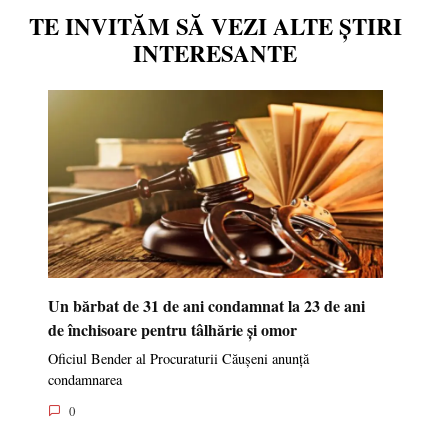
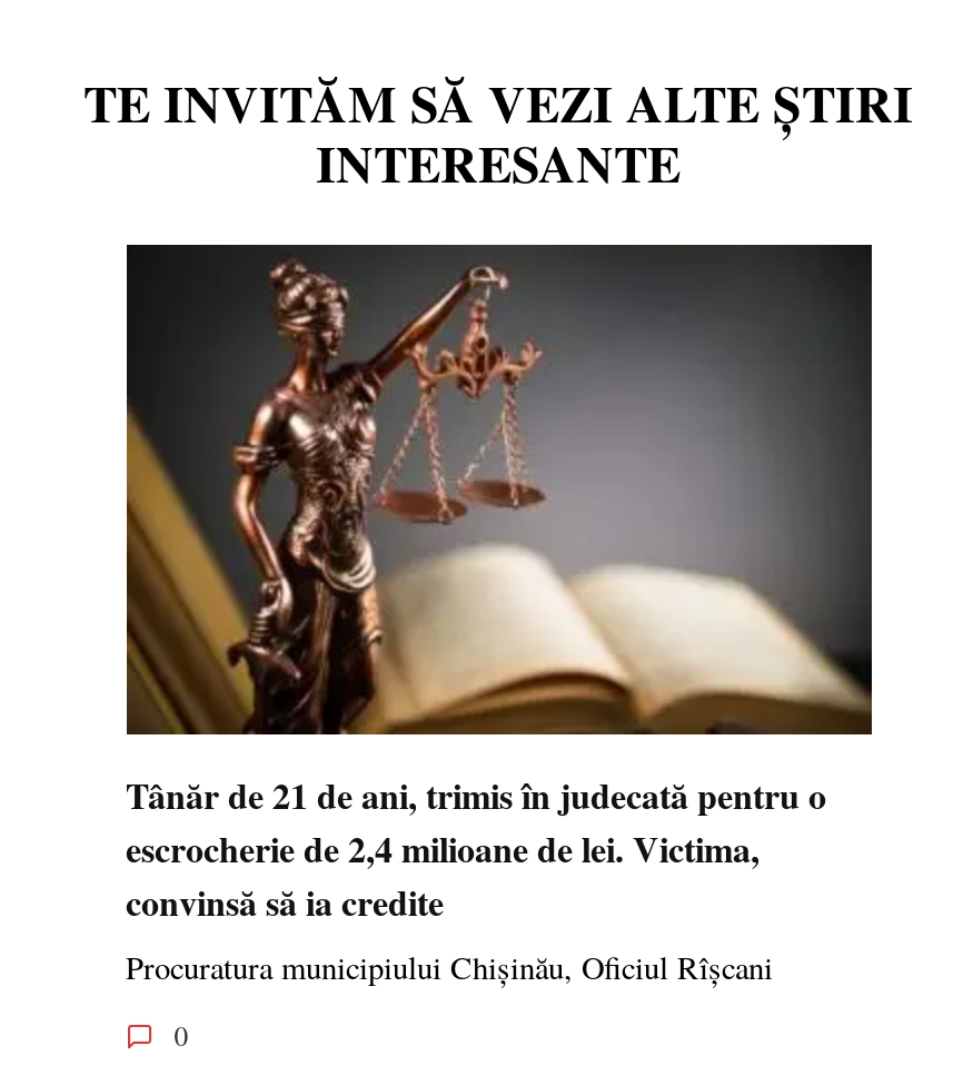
[47,89,384,389] [image] | Un bărbat de 31 de ani condamnat la 23 de ani | de închisoare pentru tâlhărie și omor | Oficiul Bender al Procuraturii Căușeni anunță | condamnarea -> [125,243,874,988] [image] | Tânăr de 21 de ani, trimis în judecată pentru o | escrocherie de 2,4 milioane de lei. Victima, | convinsă să ia credite | Procuratura municipiului Chișinău, Oficiul Rîșcani

